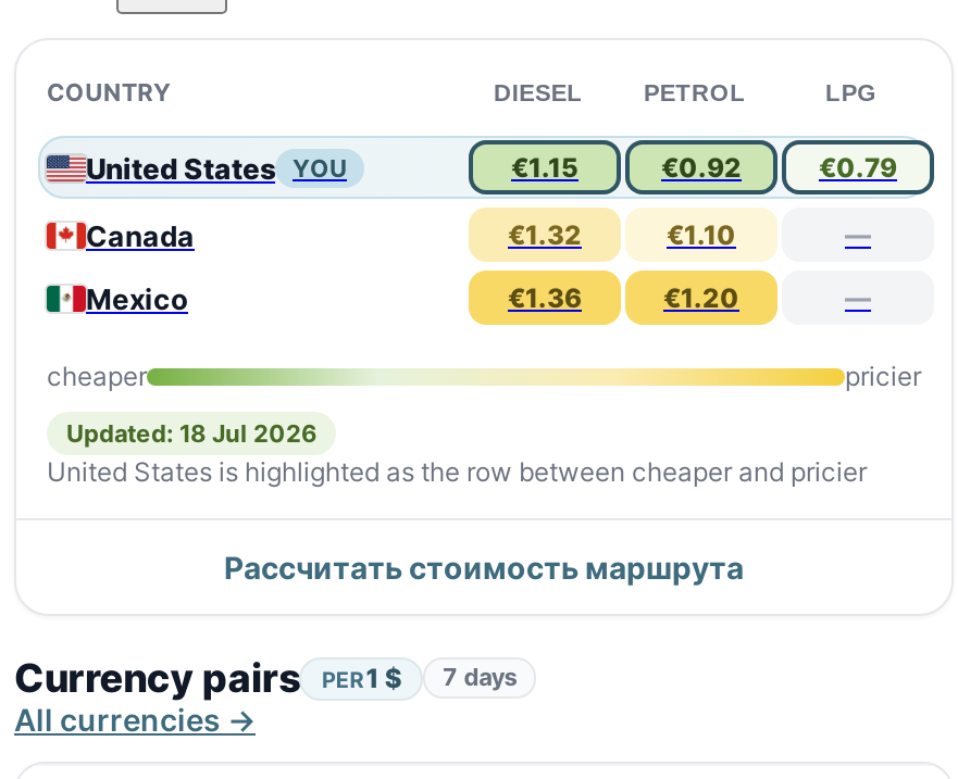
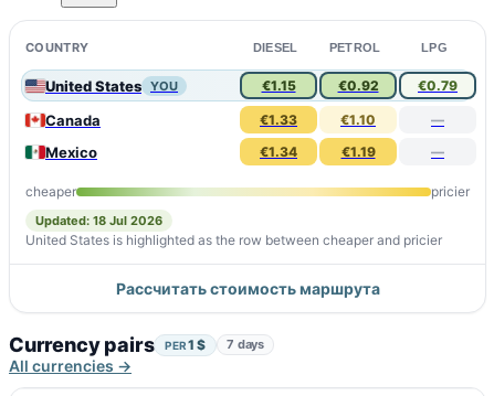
[508,218,582,251] €1.32 -> [260,111,297,128] €1.33
[508,281,582,314] €1.36 -> [260,143,297,160] €1.34
[663,281,739,314] €1.20 -> [341,143,375,160] €1.19

